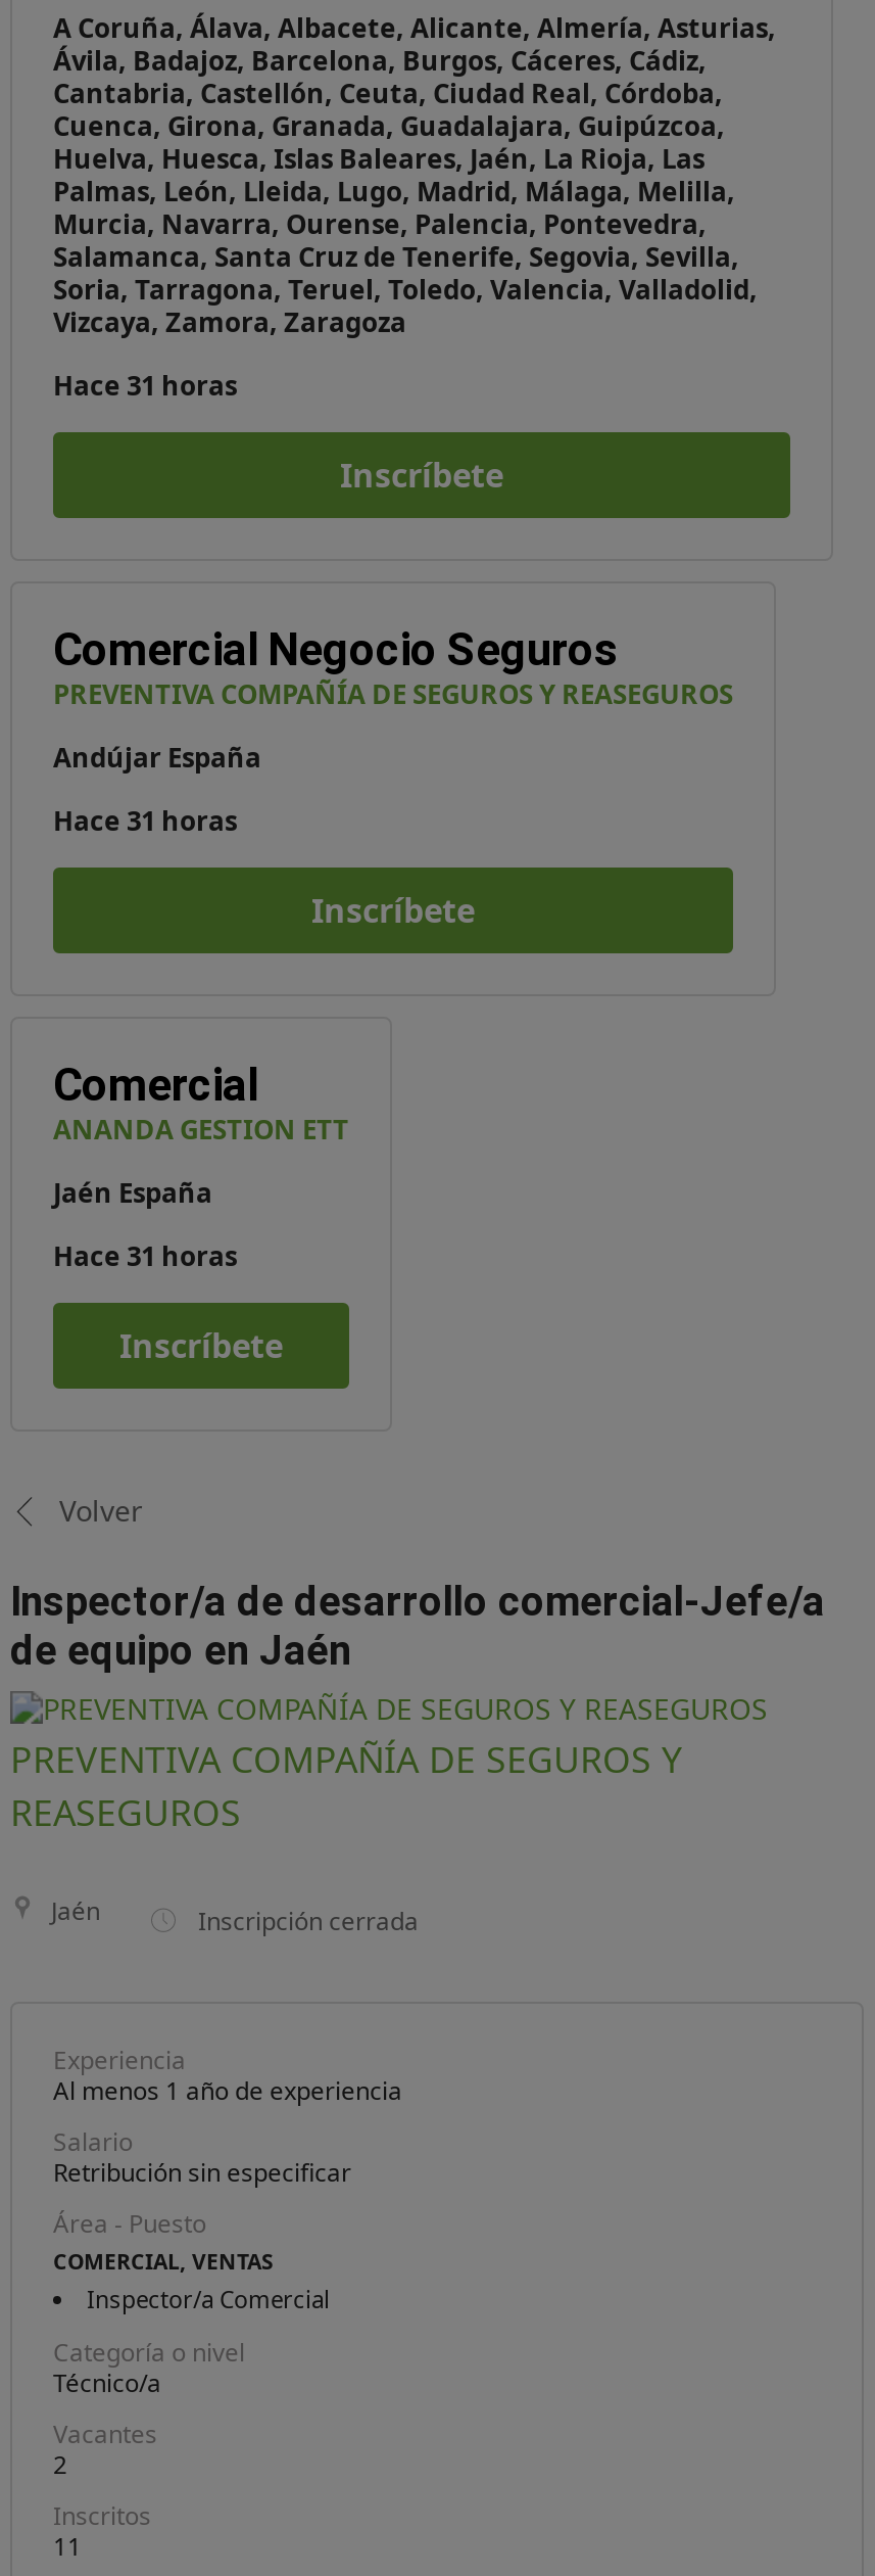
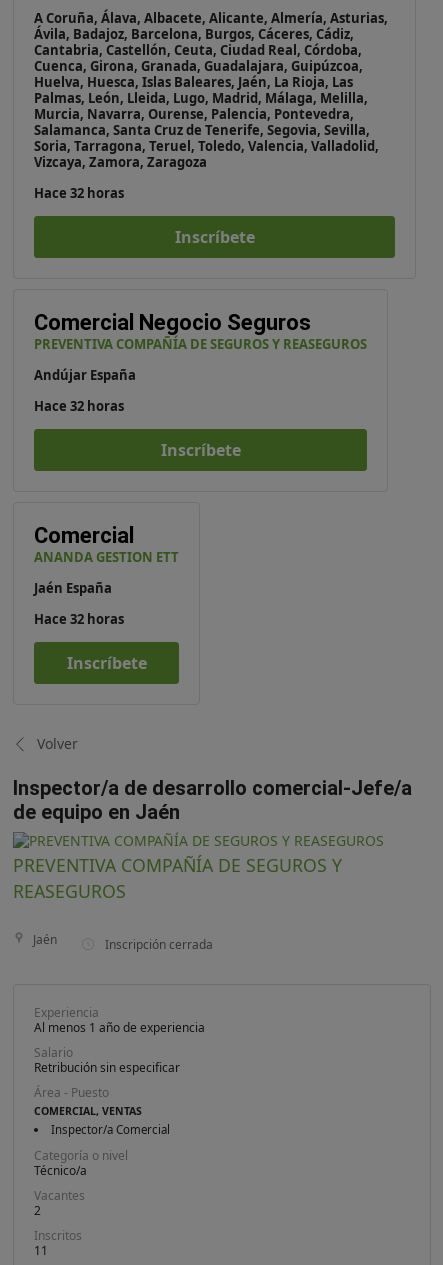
[53,367,237,404] Hace 31 horas -> [34,184,124,202] Hace 32 horas
[53,802,237,839] Hace 31 horas -> [34,397,124,415] Hace 32 horas
[53,1237,237,1274] Hace 31 horas -> [34,610,124,628] Hace 32 horas

